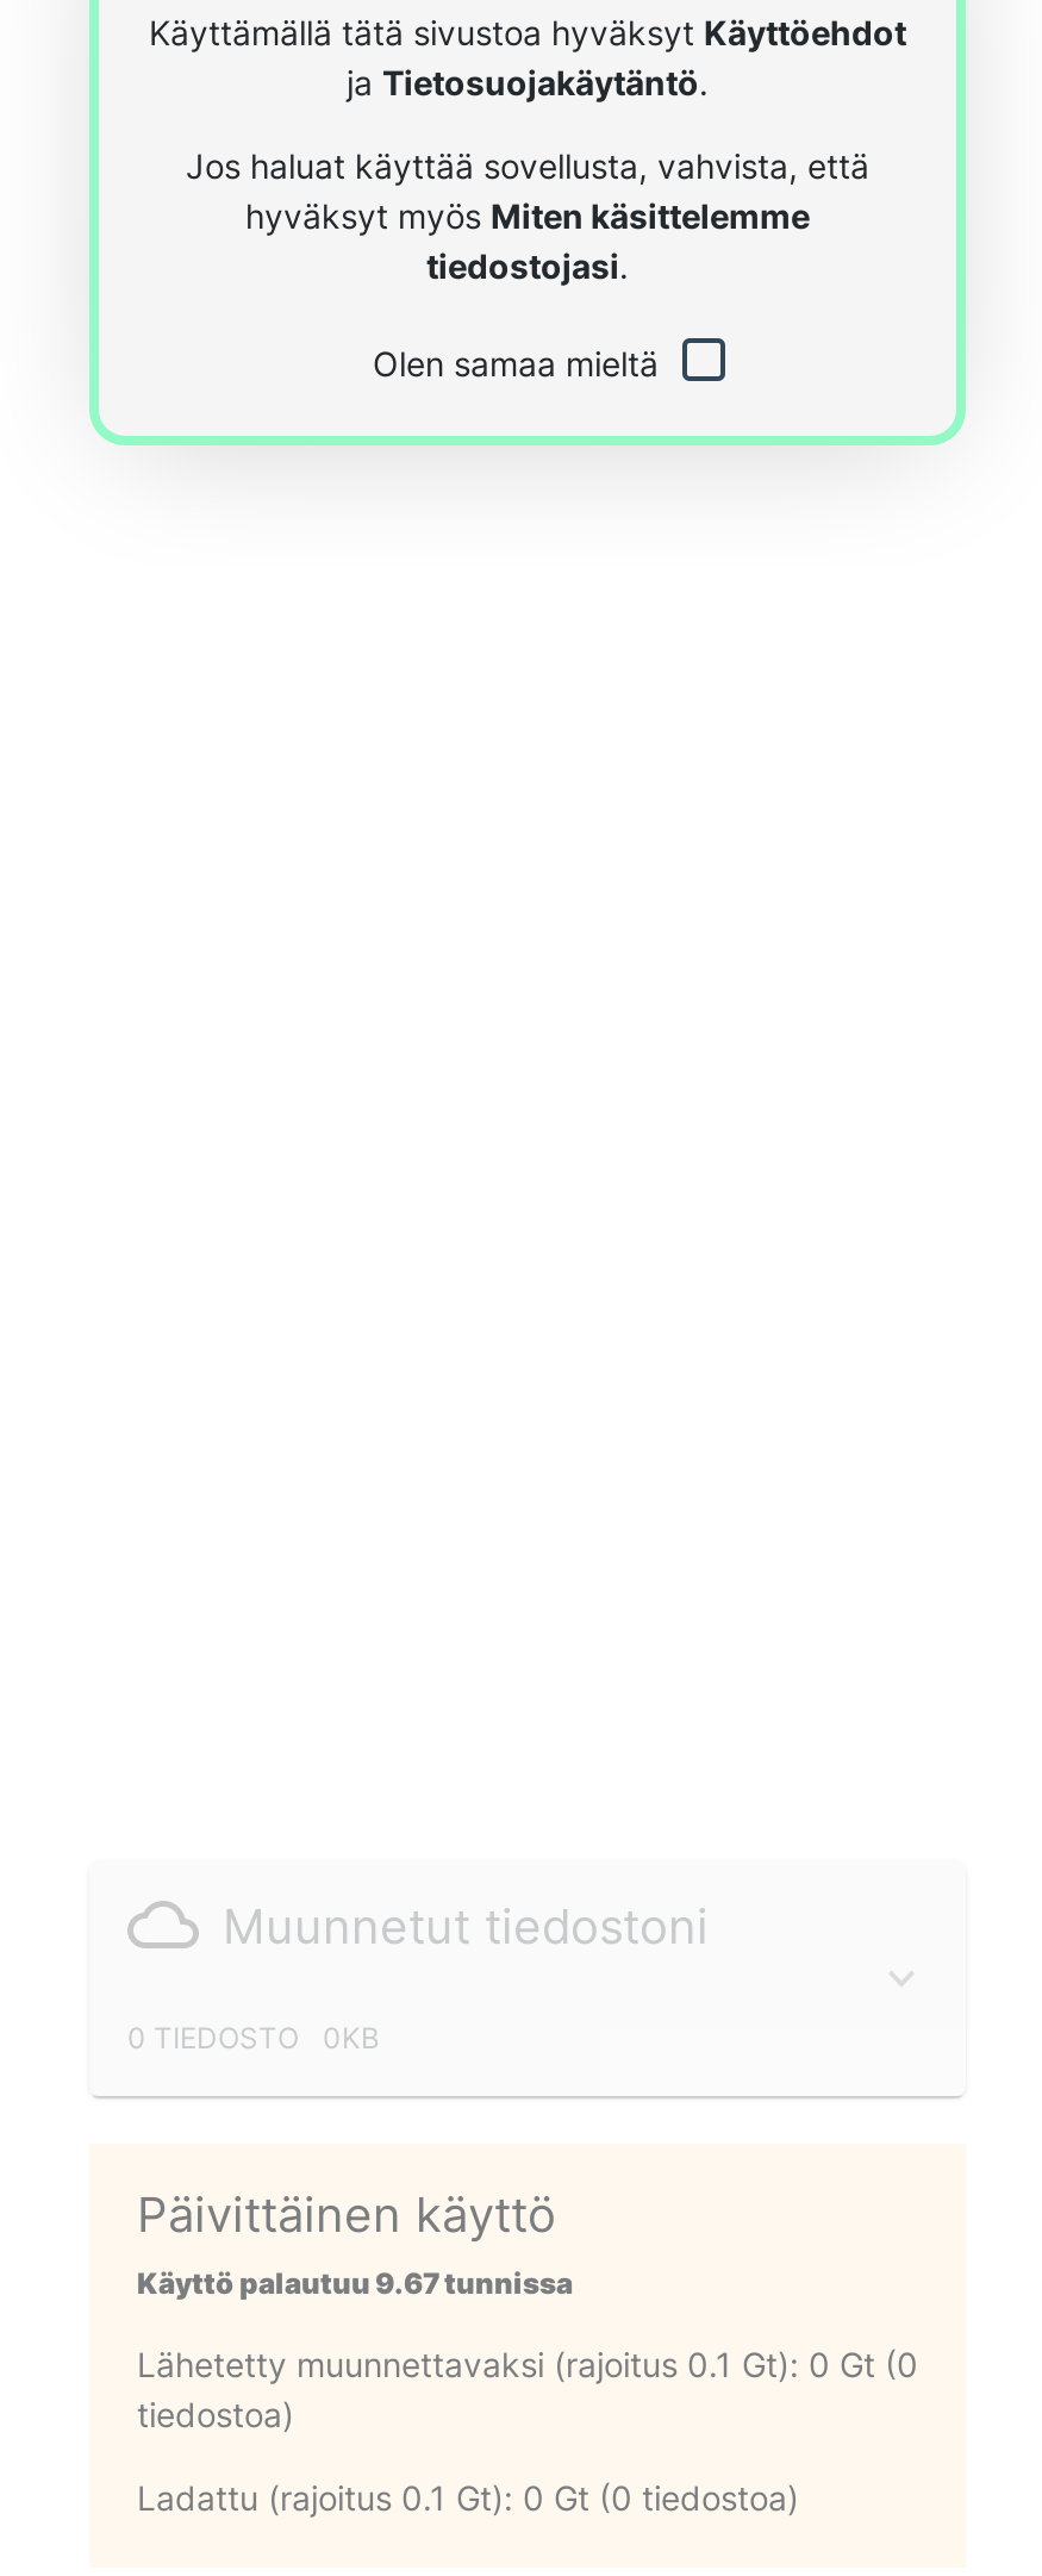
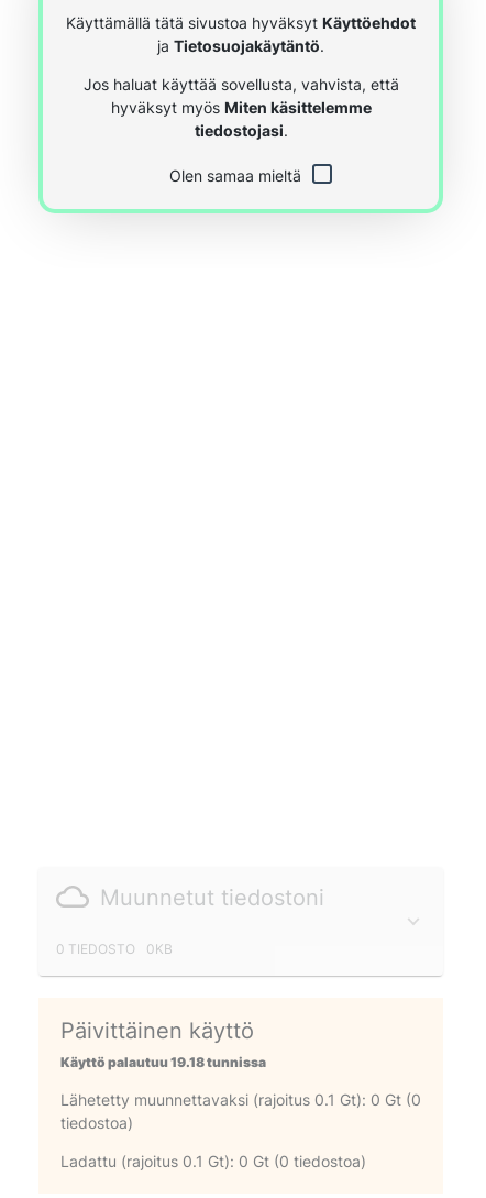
[137,2265,573,2301] Käyttö palautuu 9.67 tunnissa -> [60,1054,266,1070] Käyttö palautuu 19.18 tunnissa

